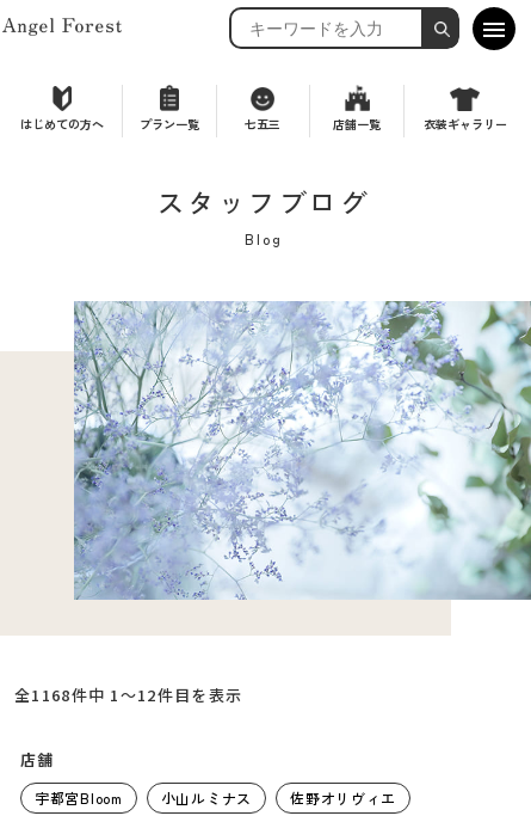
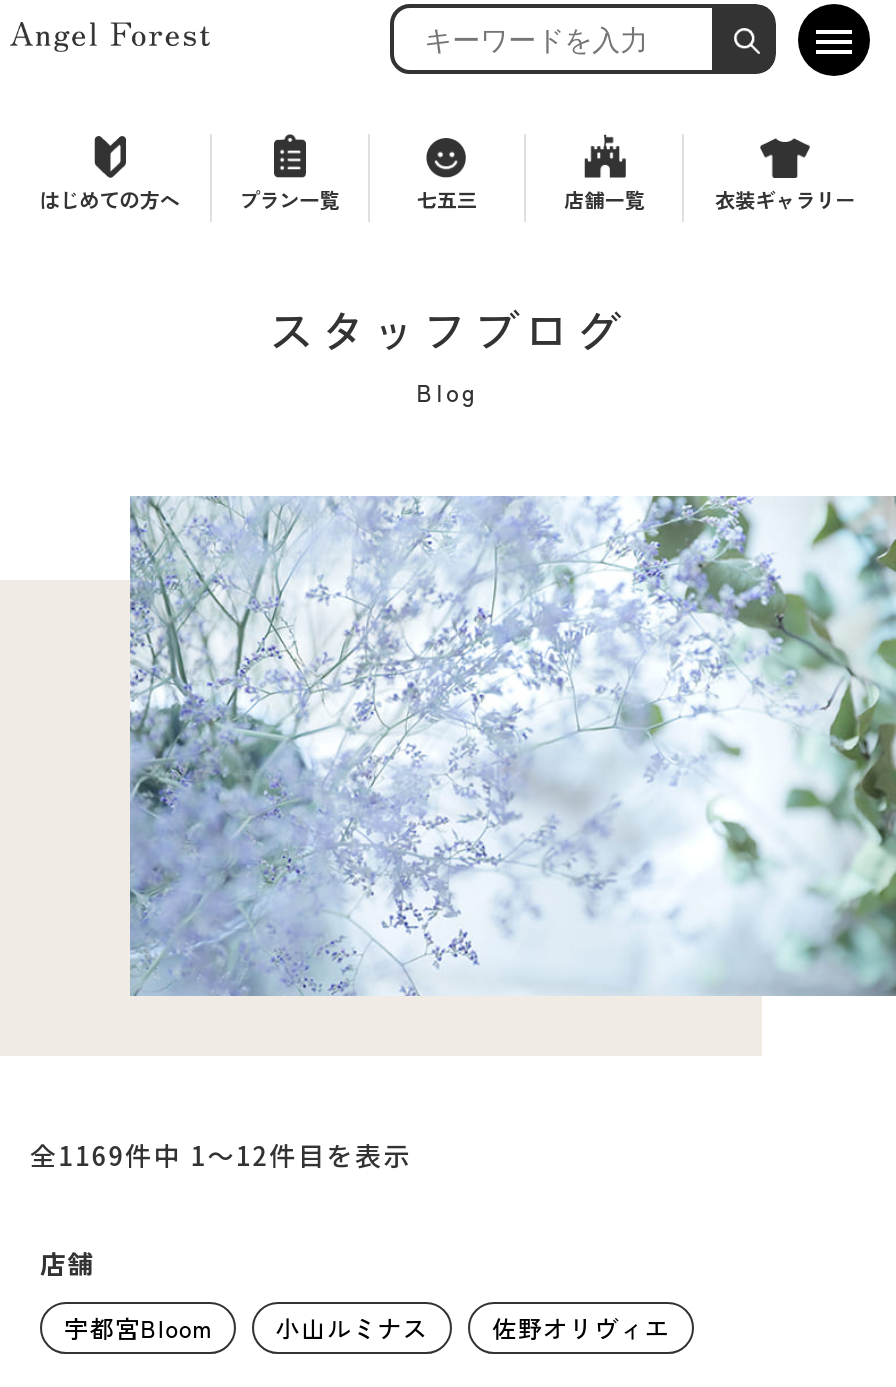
[14,684,242,706] 全1168件中 1〜12件目を表示 -> [30,1137,412,1175] 全1169件中 1〜12件目を表示

